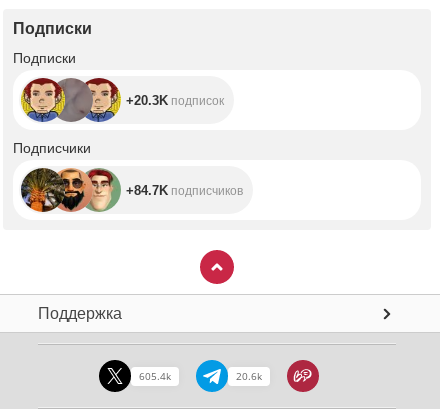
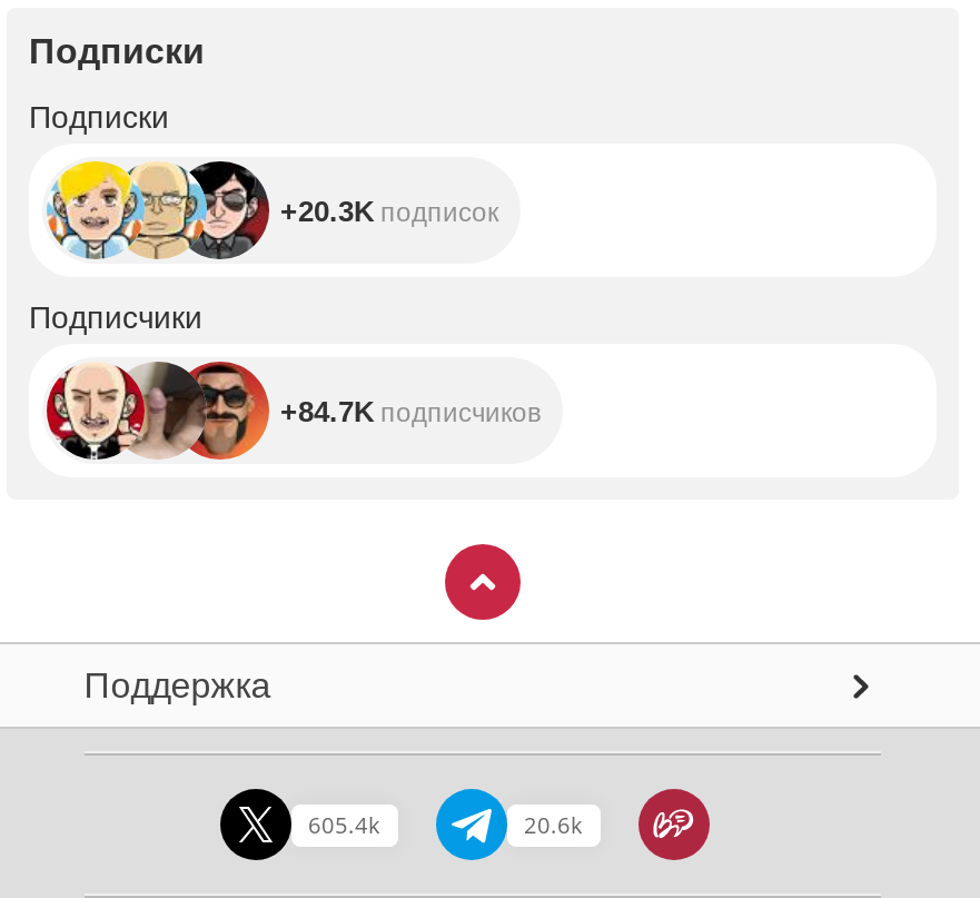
[20,77,122,122] [image] -> [44,159,271,259] [image]
[20,167,122,213] [image] -> [44,359,271,462] [image]

